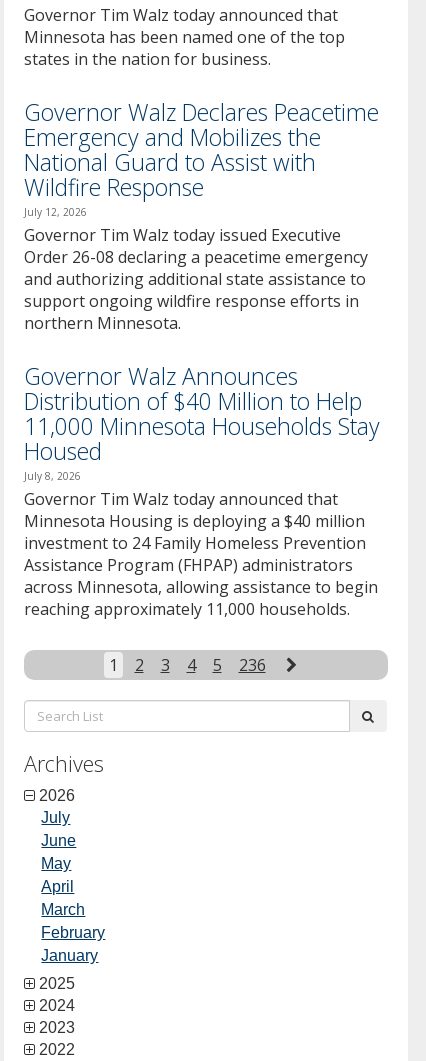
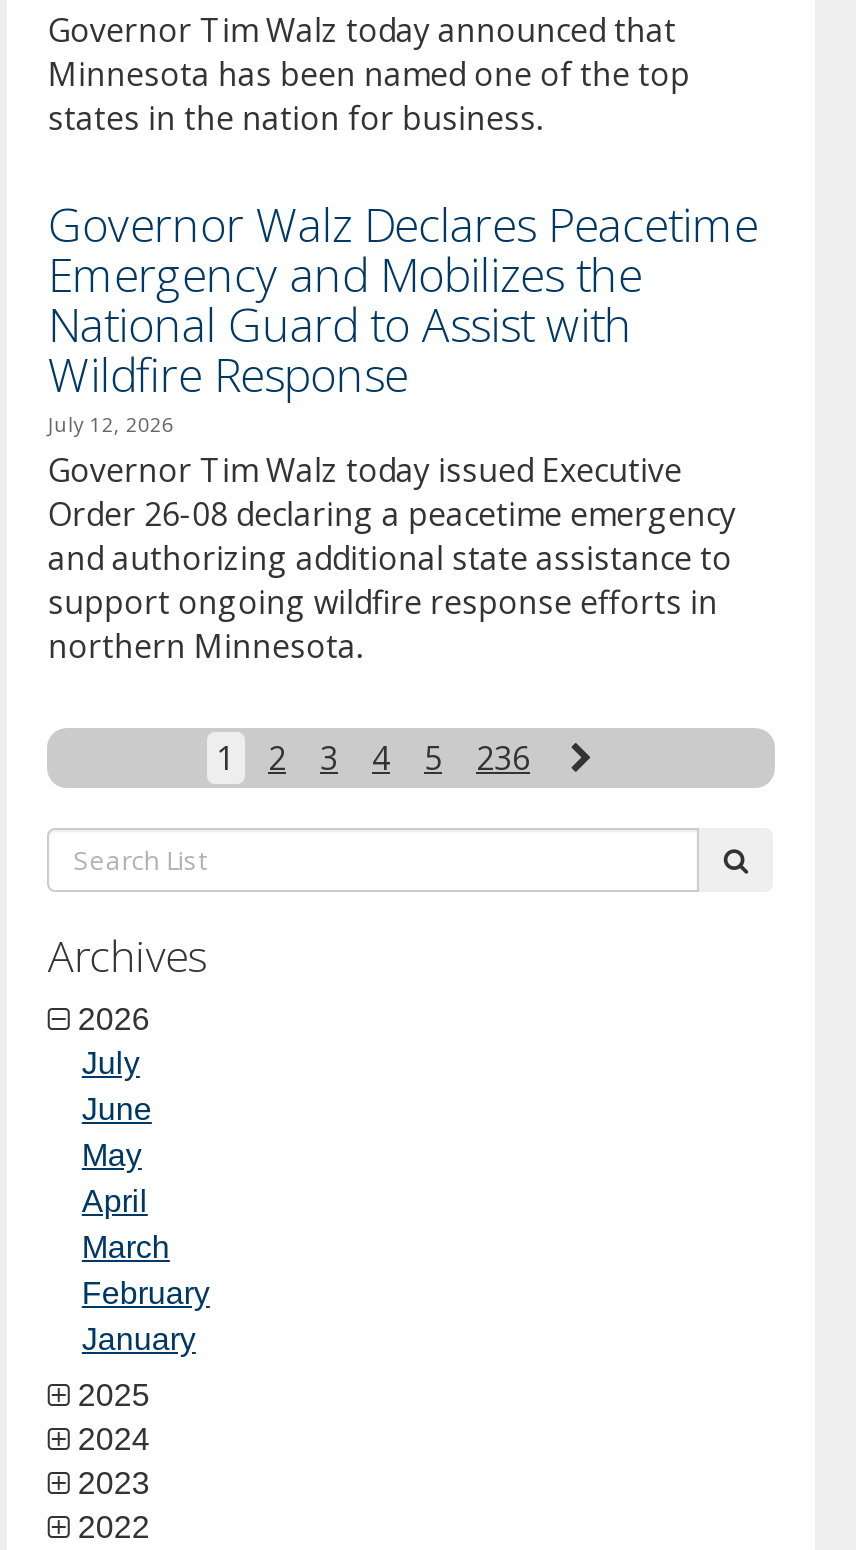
[24,360,380,620] Governor Walz Announces | Distribution of $40 Million to Help | 11,000 Minnesota Households Stay | Housed | July 8, 2026 | Governor Tim Walz today announced that | Minnesota Housing is deploying a $40 million | investment to 24 Family Homeless Prevention | Assistance Program (FHPAP) administrators | across Minnesota, allowing assistance to begin | reaching approximately 11,000 households. -> none

